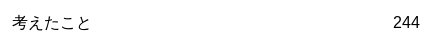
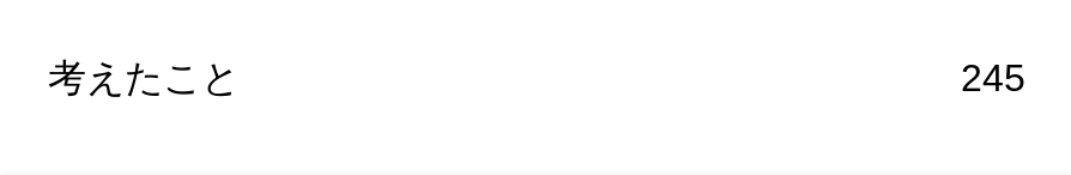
[393,14,420,31] 244 -> [961,58,1025,98] 245

